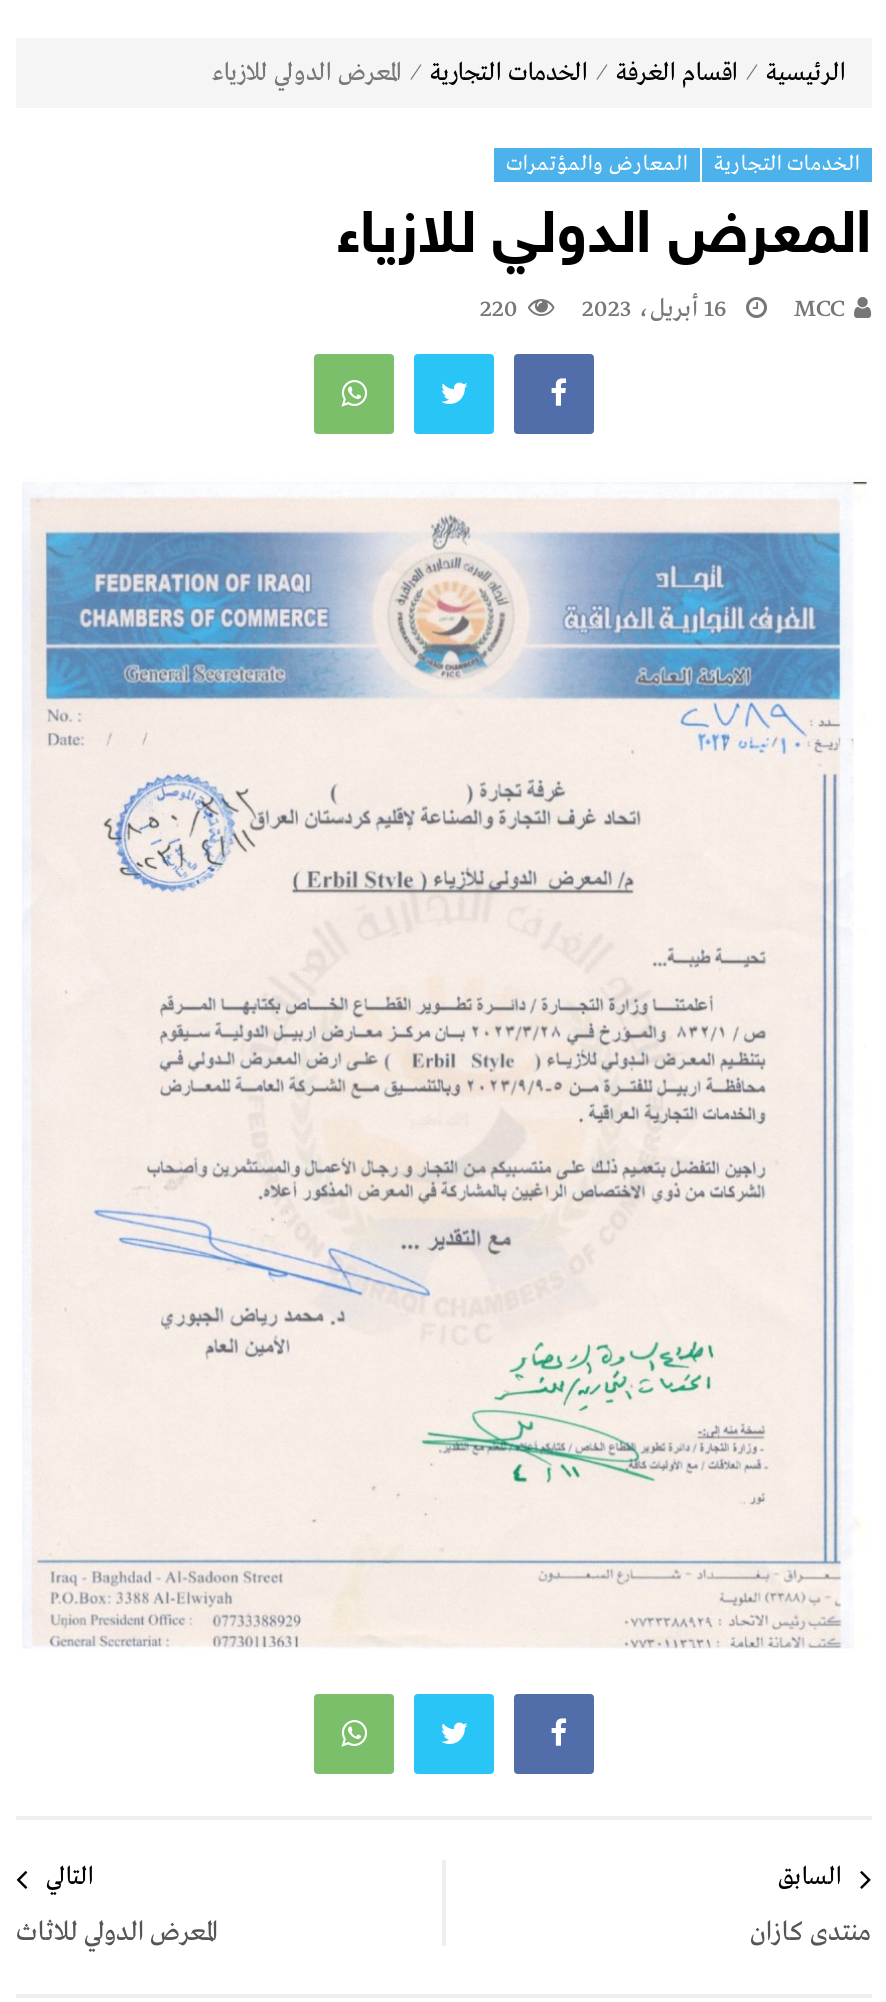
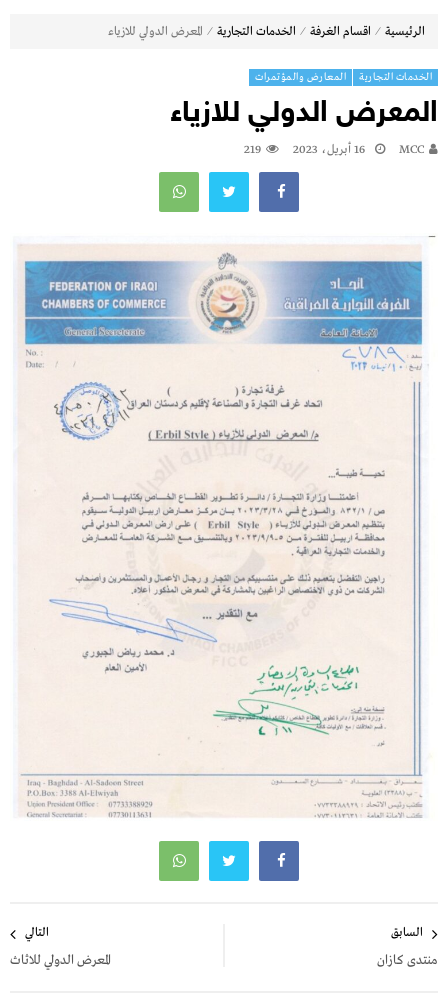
[480,294,518,326] 220 -> [244,142,261,158] 219

